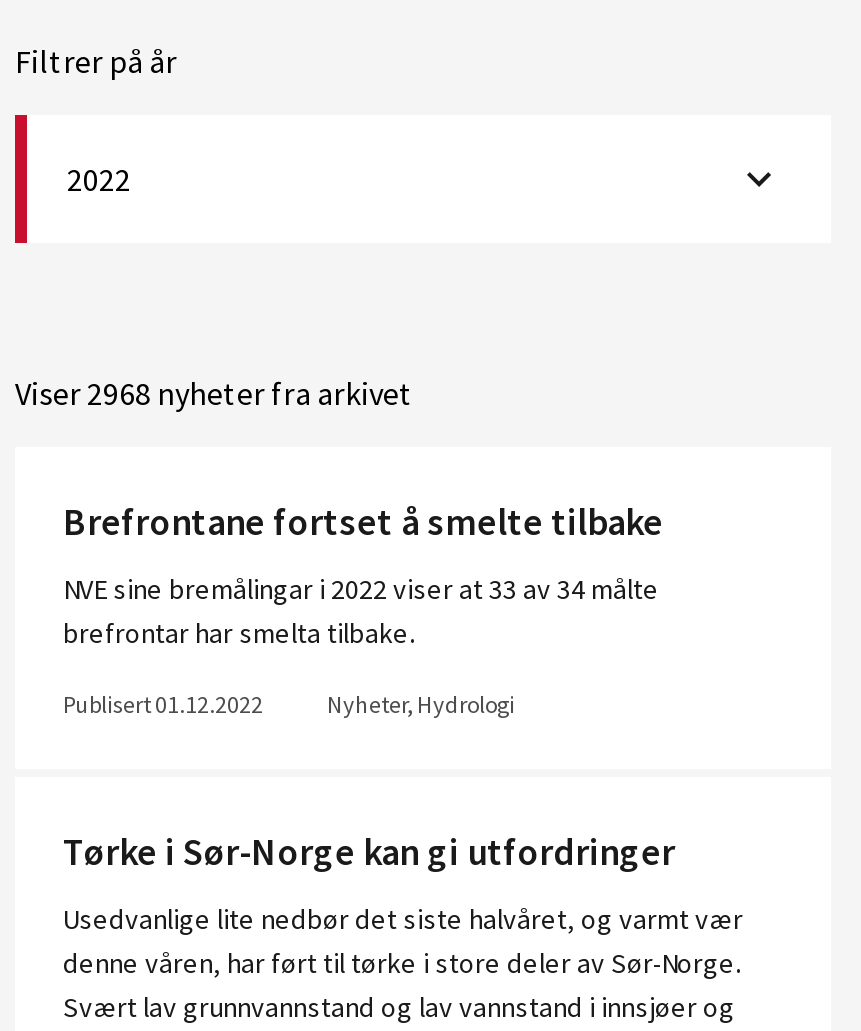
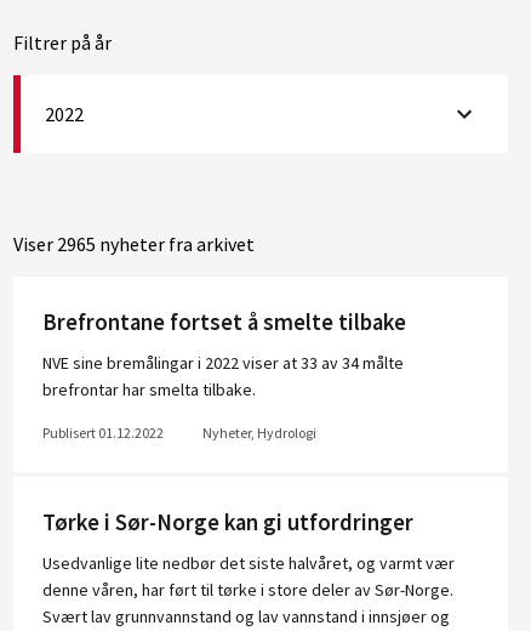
[15,373,413,413] Viser 2968 nyheter fra arkivet -> [13,232,255,256] Viser 2965 nyheter fra arkivet

